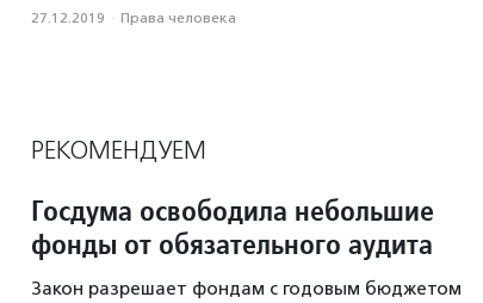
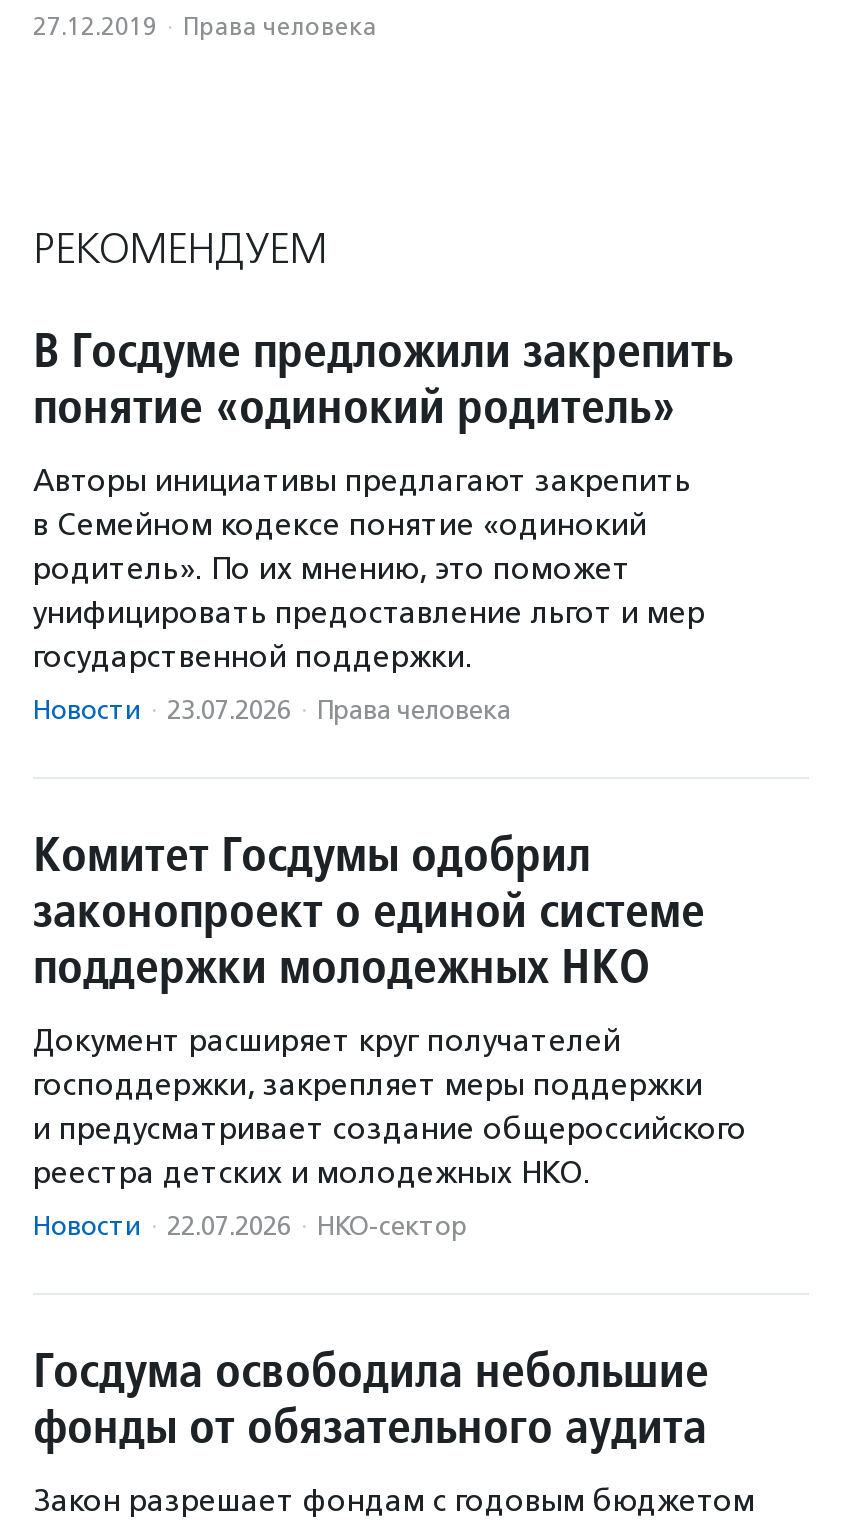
none -> [33,320,747,1242] В Госдуме предложили закрепить | понятие «одинокий родитель» | Авторы инициативы предлагают закрепить | в Семейном кодексе понятие «одинокий | родитель». По их мнению, это поможет | унифицировать предоставление льгот и мер | государственной поддержки. | Новости · 23.07.2026 · Права человека | Комитет Госдумы одобрил | законопроект о единой системе | поддержки молодежных НКО | Документ расширяет круг получателей | господдержки, закрепляет меры поддержки | и предусматривает создание общероссийского | реестра детских и молодежных НКО. | Новости · 22.07.2026 · НКО-сектор

